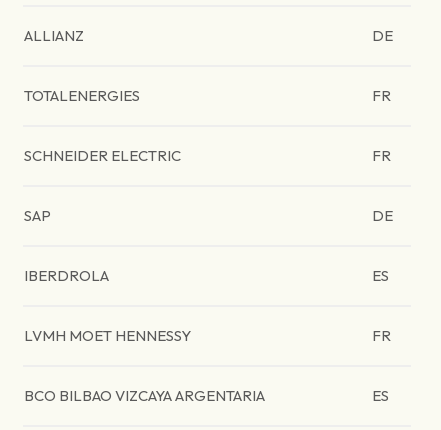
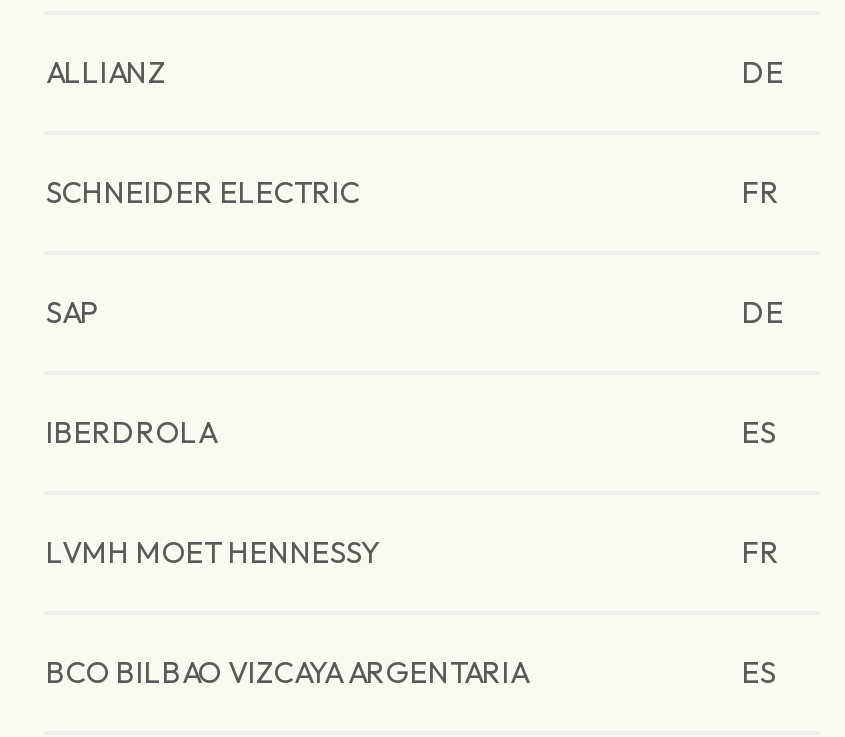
[24,86,391,105] TOTALENERGIES | FR -> none

